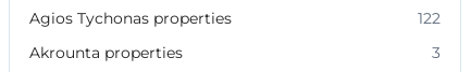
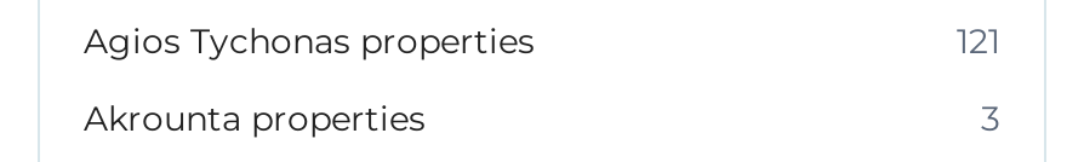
[418,8,441,28] 122 -> [957,19,1000,62] 121

